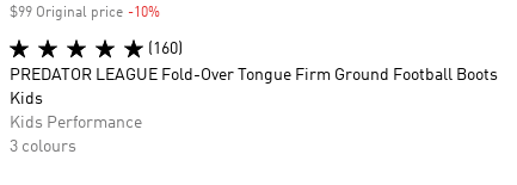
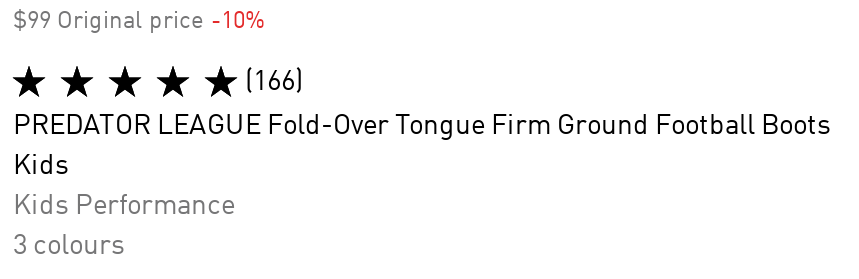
[148,41,183,57] (160) -> [245,68,303,96] (166)

